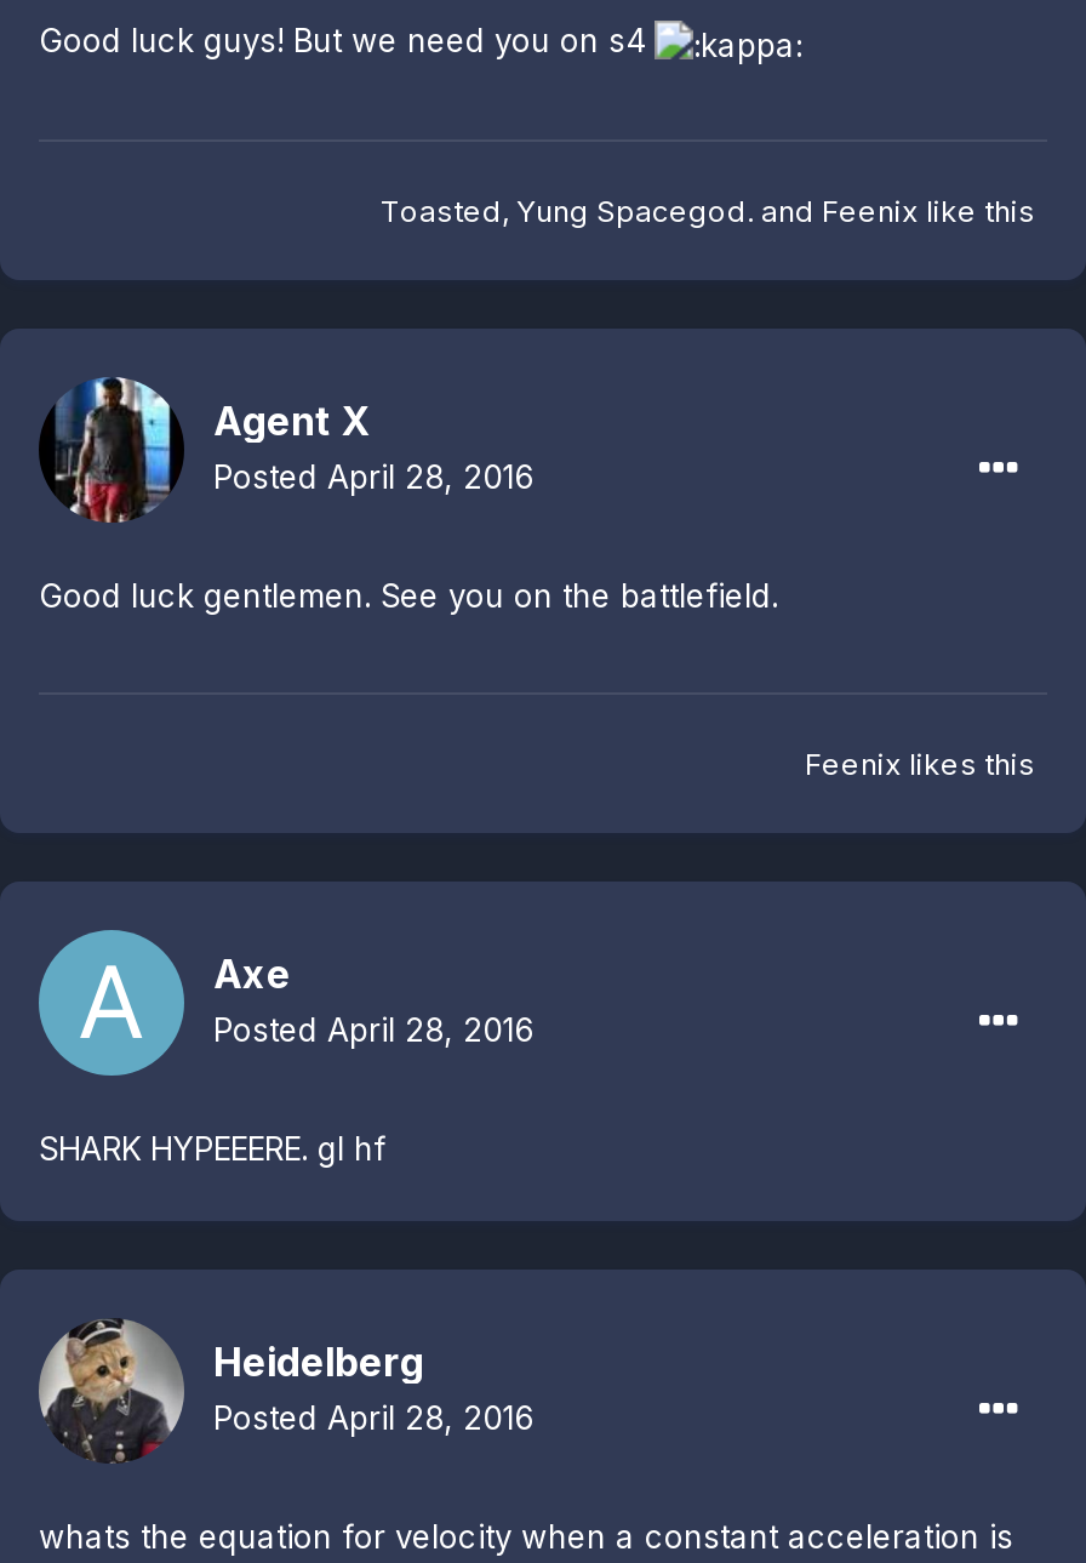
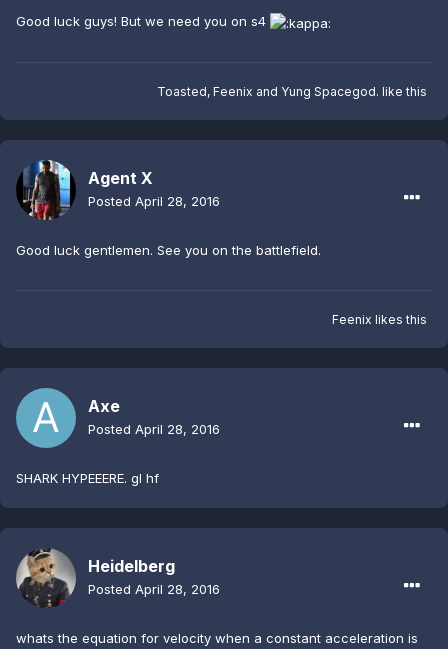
[381,192,1035,229] Toasted, Yung Spacegod. and Feenix like this -> [157,84,427,99] Toasted, Feenix and Yung Spacegod. like this

